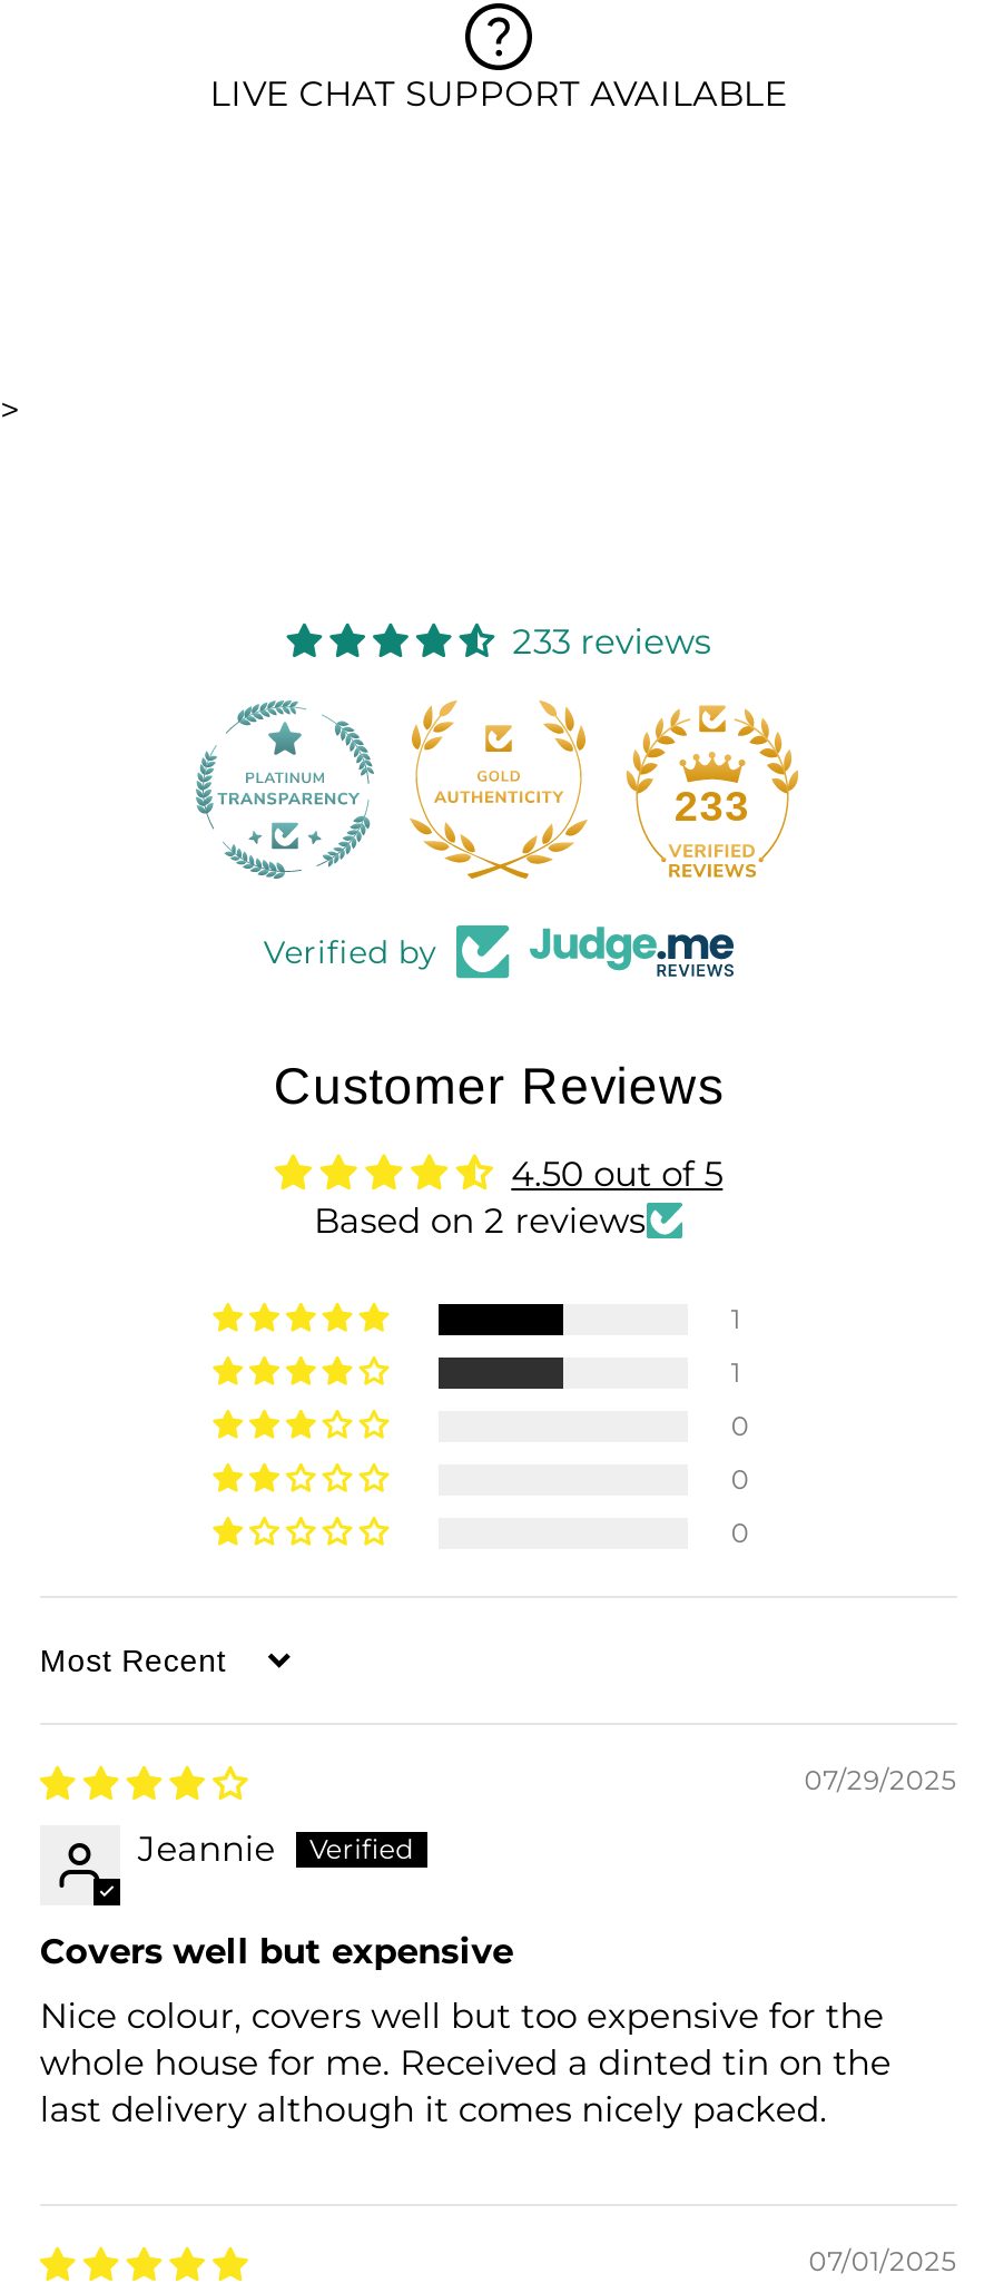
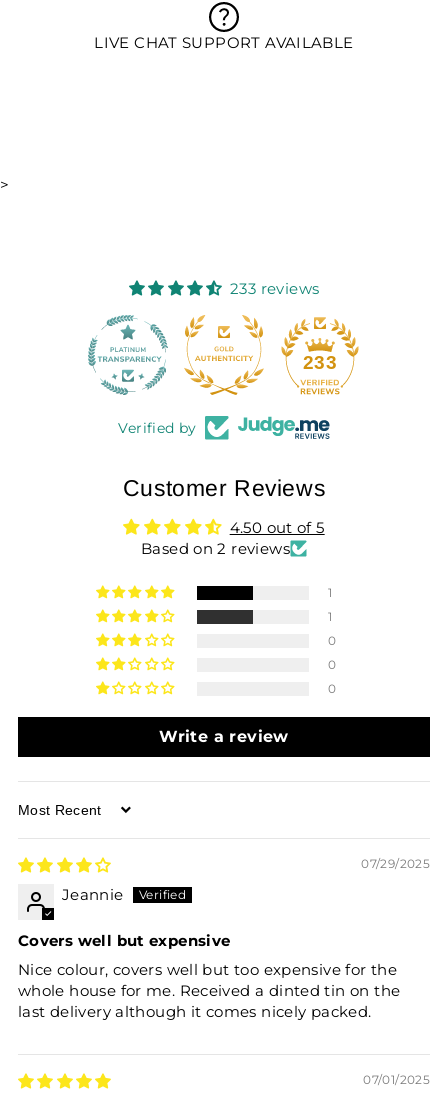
none -> [159,727,289,746] Write a review

